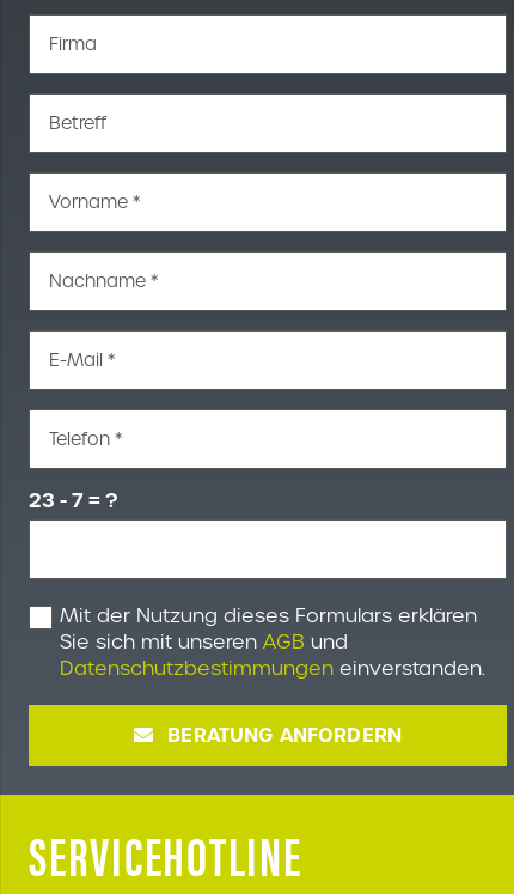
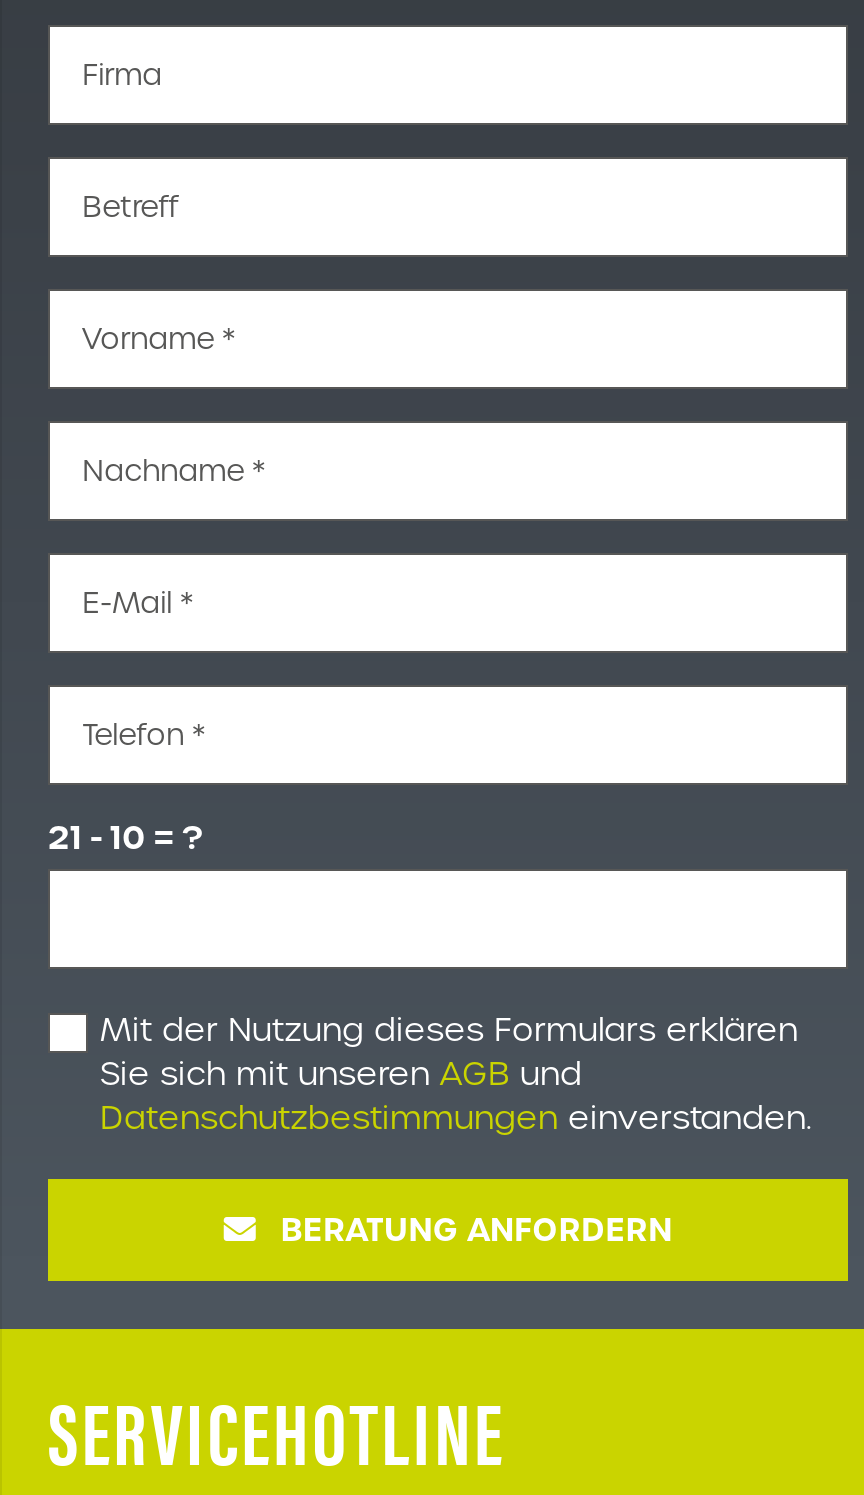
[29,487,117,514] 23 - 7 = ? -> [48,814,202,860] 21 - 10 = ?

